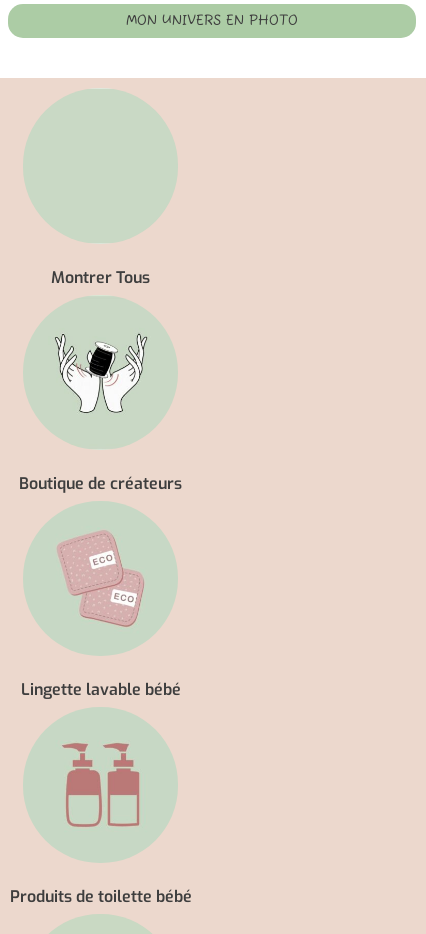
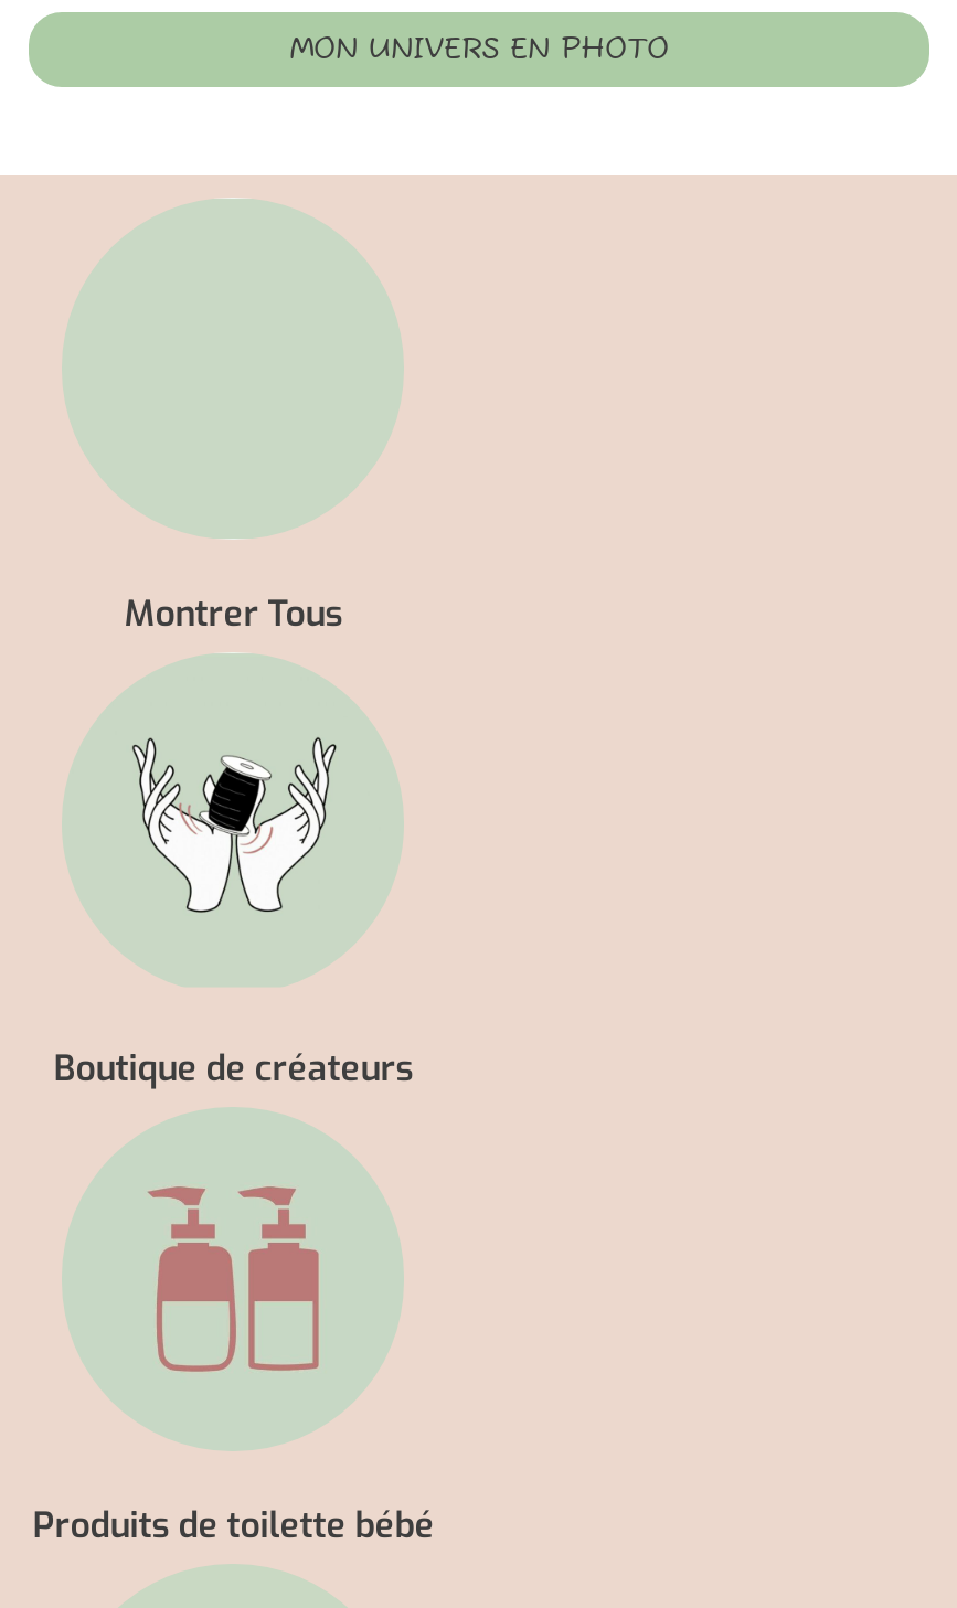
[57,530,145,628] [image] -> none
[21,679,181,700] Lingette lavable bébé -> none

